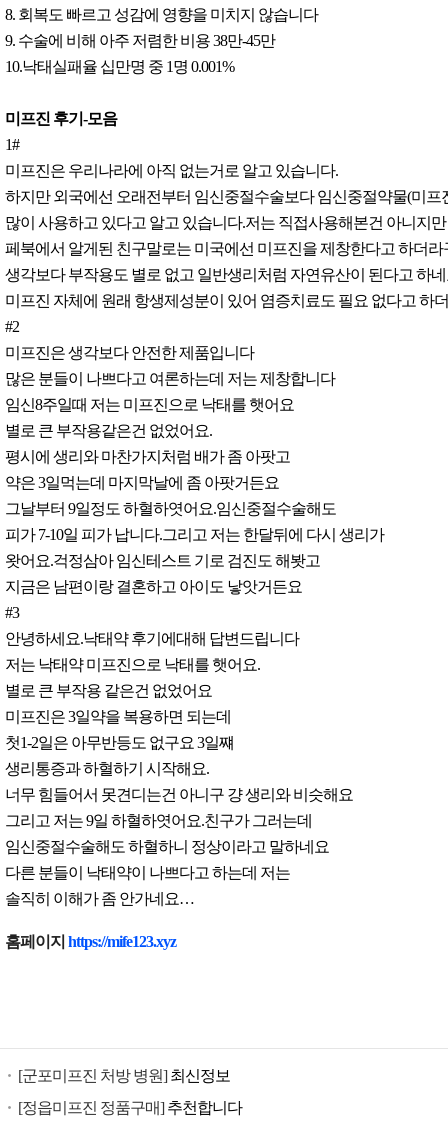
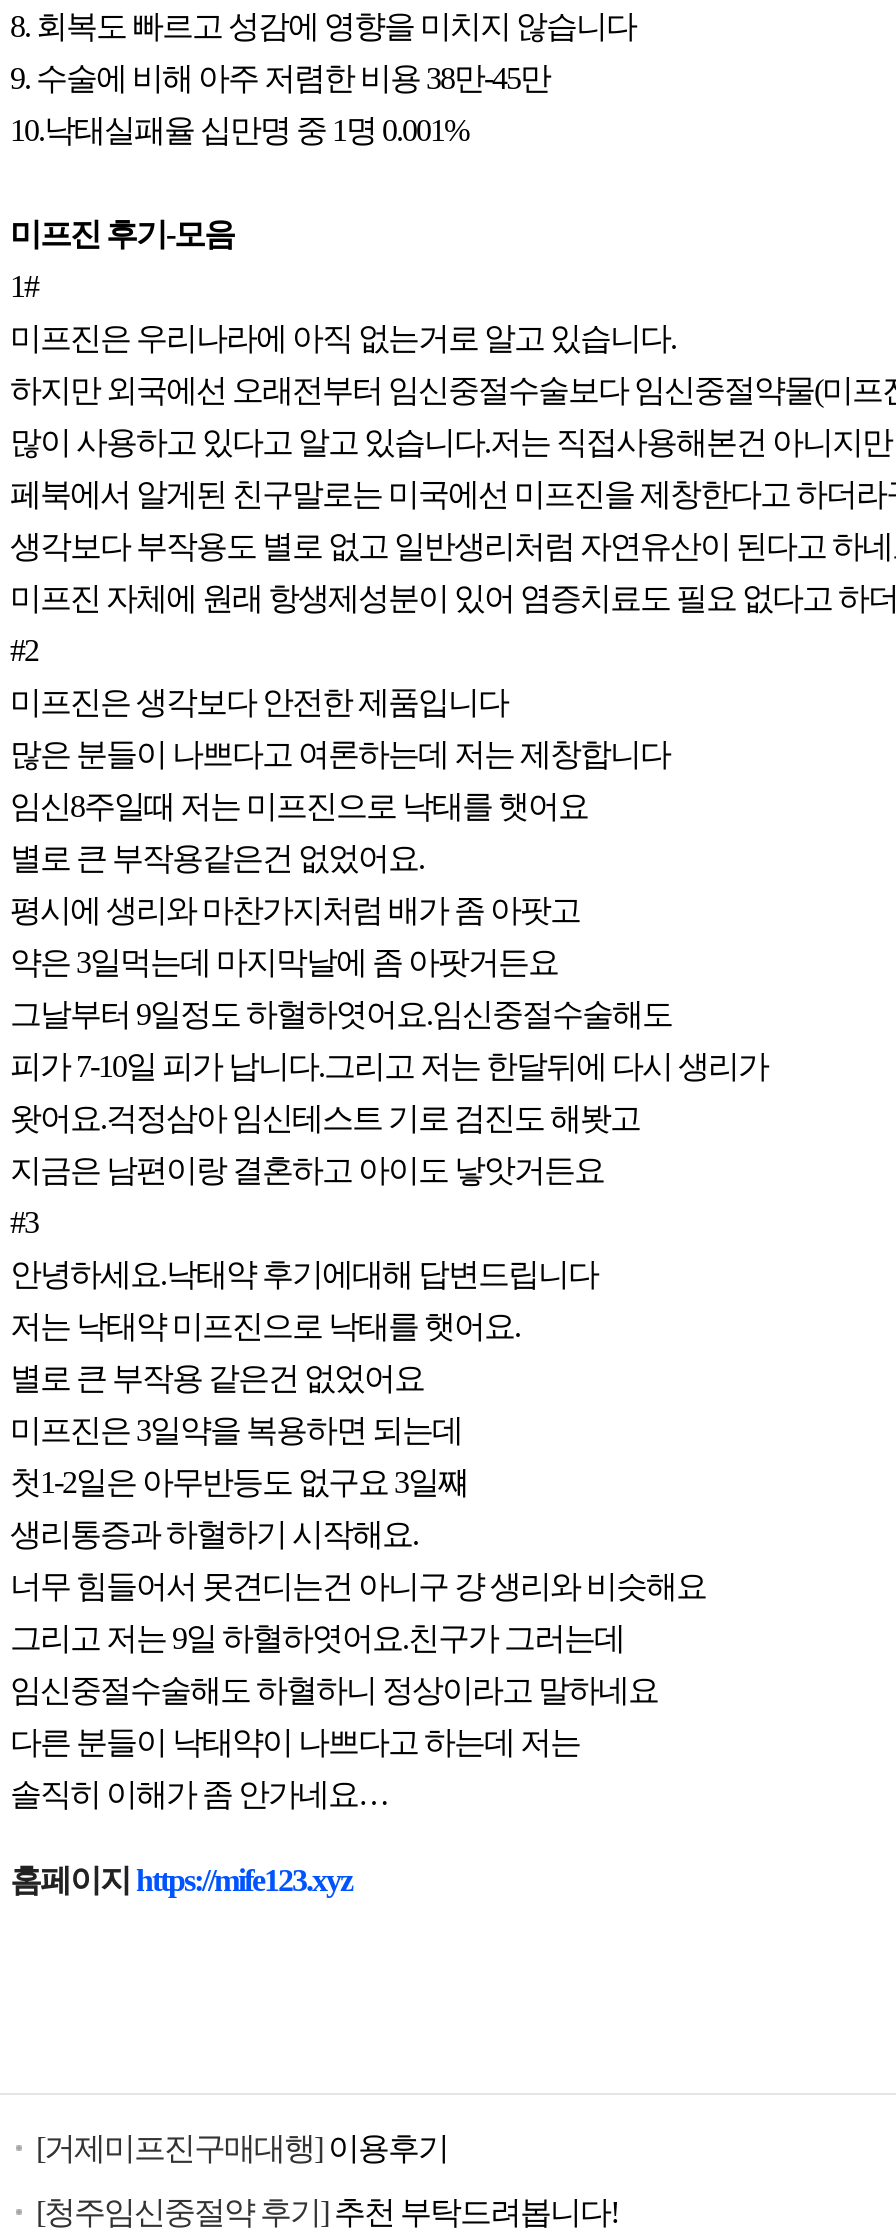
[18,1067,230,1084] [군포미프진 처방 병원] 최신정보 -> [36,2131,448,2165] [거제미프진구매대행] 이용후기
[18,1099,242,1116] [정읍미프진 정품구매] 추천합니다 -> [36,2195,618,2229] [청주임신중절약 후기] 추천 부탁드려봅니다!

